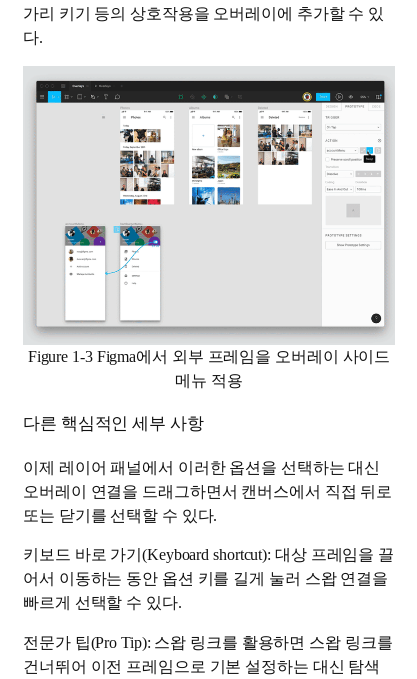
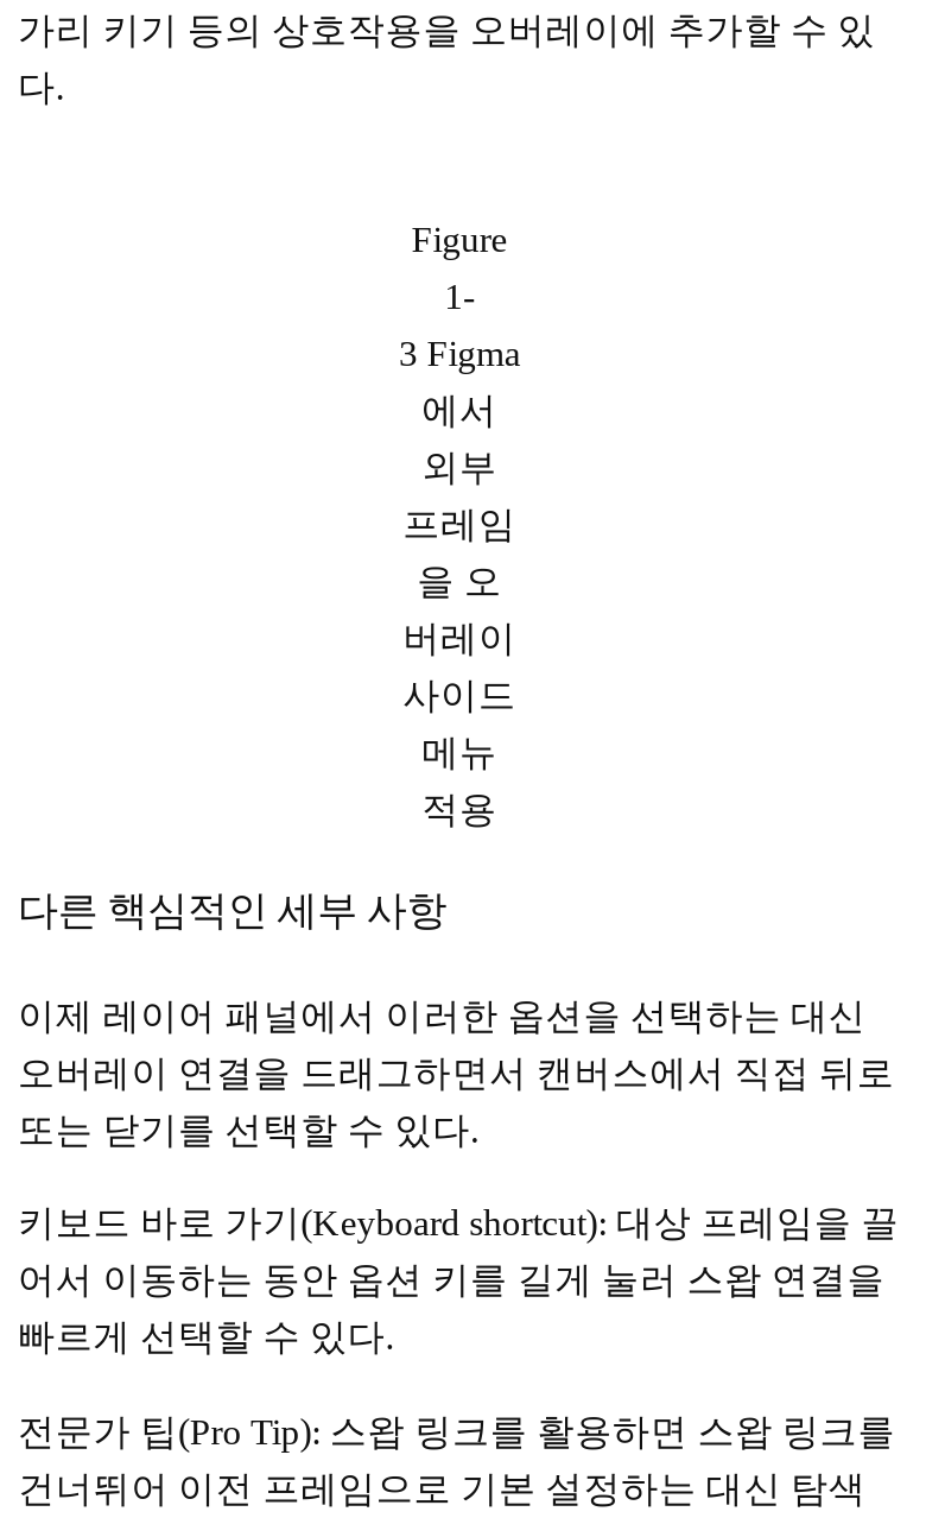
[24,67,394,341] [image] -> none

